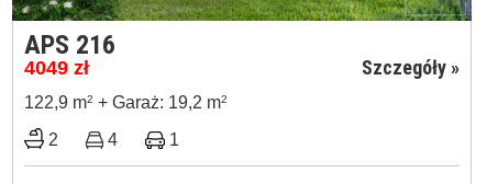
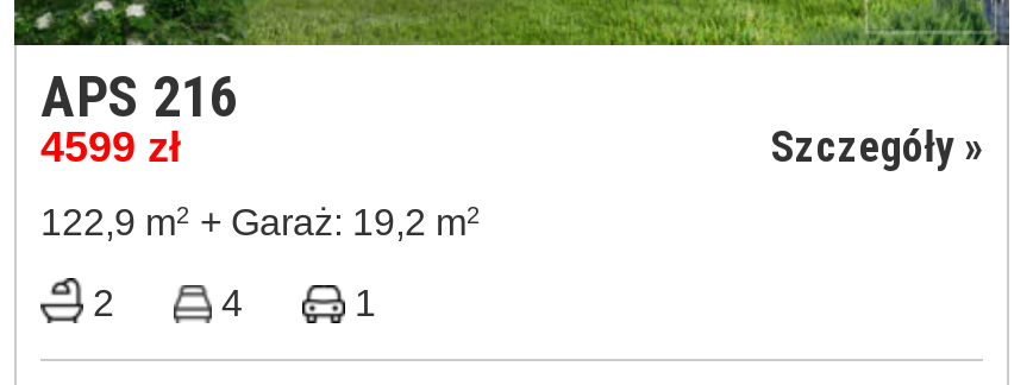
[24,57,89,79] 4049 zł -> [40,124,181,172] 4599 zł

